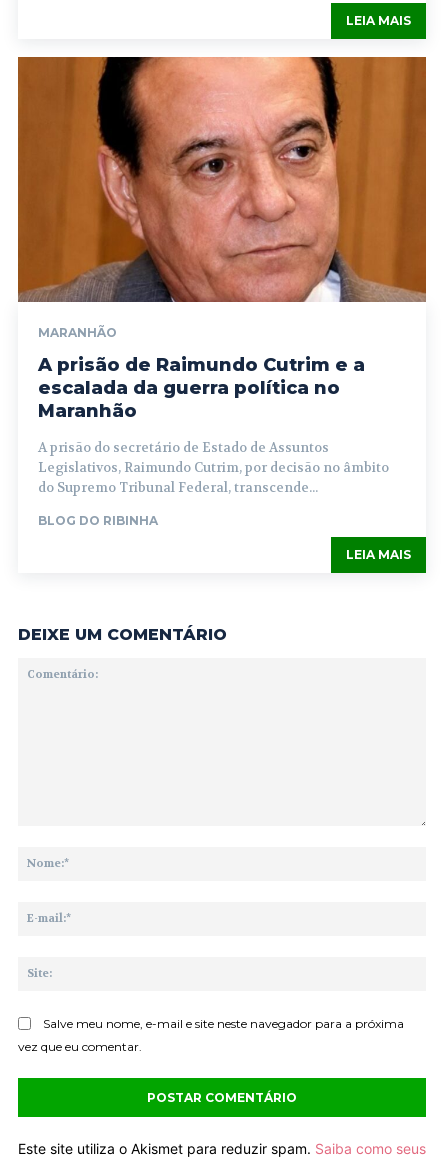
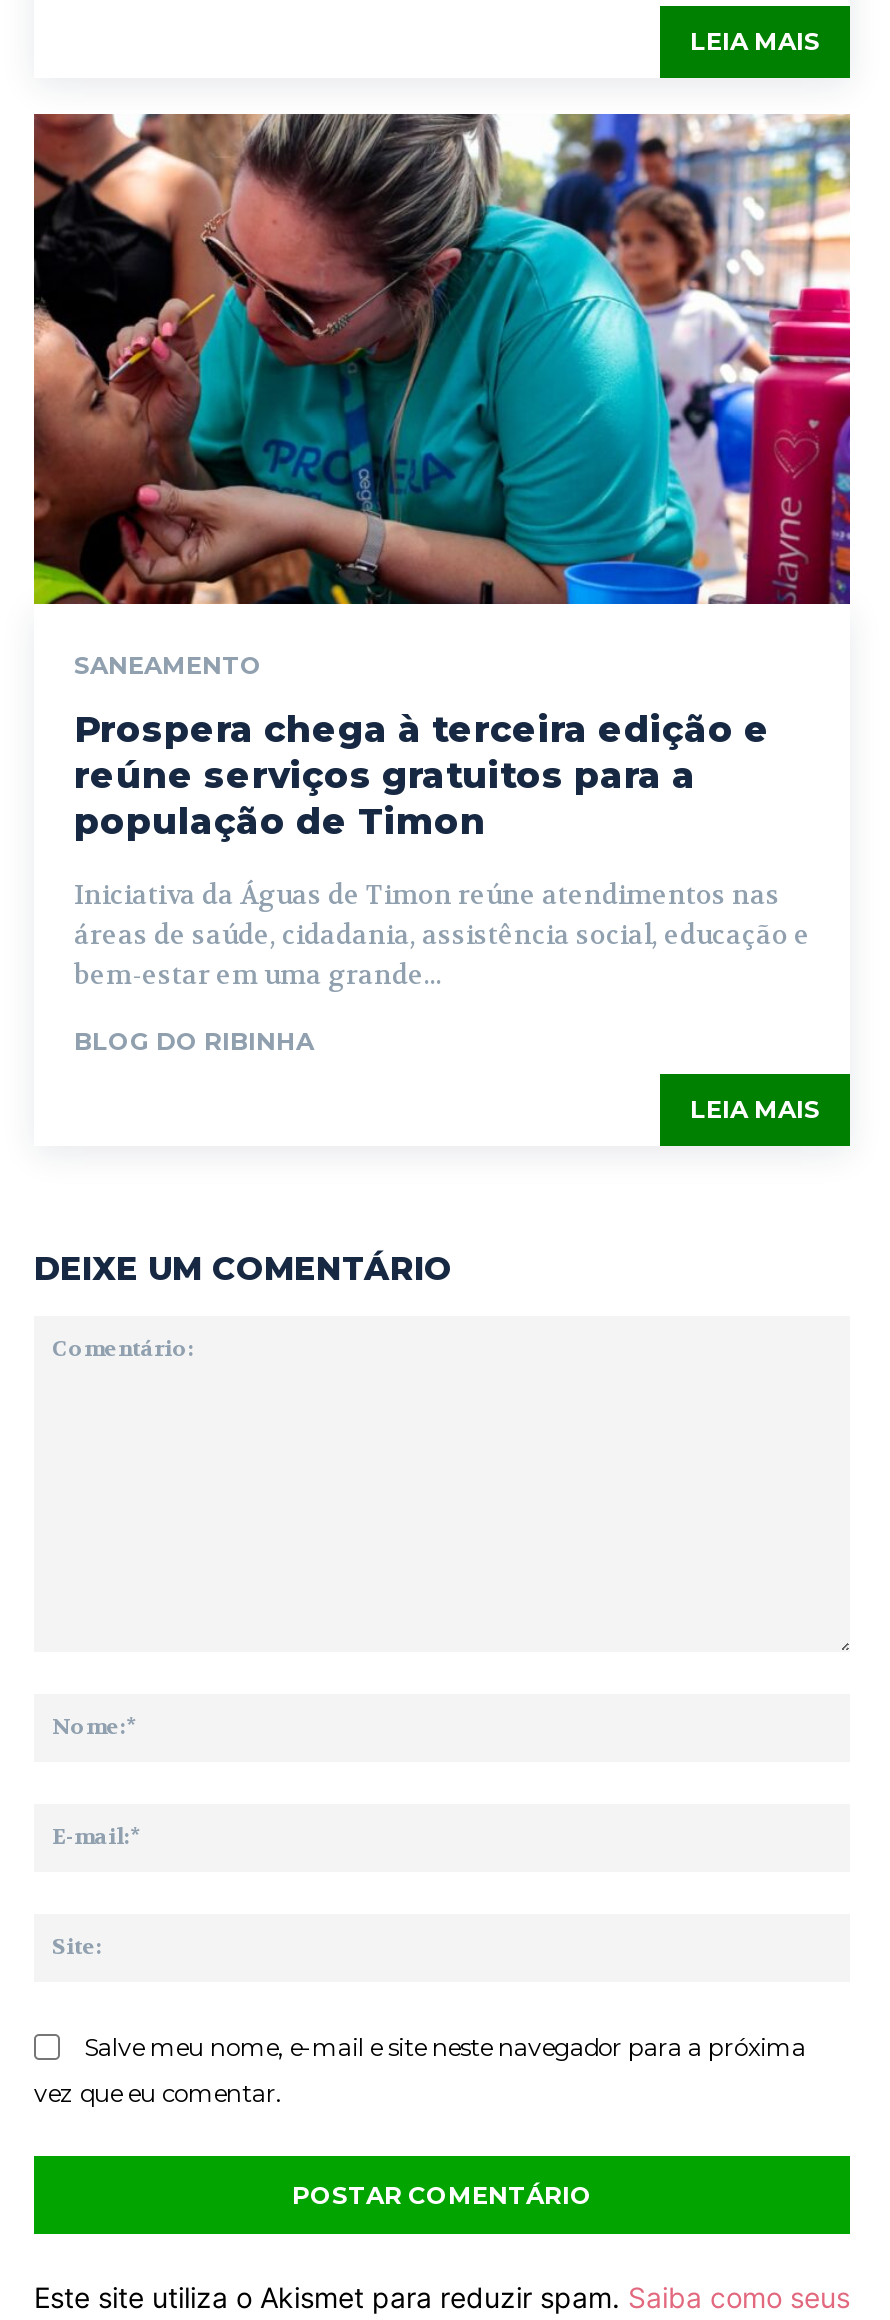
[17,56,427,340] [image] | MARANHÃO -> [32,112,852,679] [image] | SANEAMENTO
[38,354,365,422] A prisão de Raimundo Cutrim e a | escalada da guerra política no | Maranhão -> [74,707,770,843] Prospera chega à terceira edição e | reúne serviços gratuitos para a | população de Timon
[38,439,389,496] A prisão do secretário de Estado de Assuntos | Legislativos, Raimundo Cutrim, por decisão no âmbito | do Supremo Tribunal Federal, transcende... -> [74,877,810,991] Iniciativa da Águas de Timon reúne atendimentos nas | áreas de saúde, cidadania, assistência social, educação e | bem-estar em uma grande...

